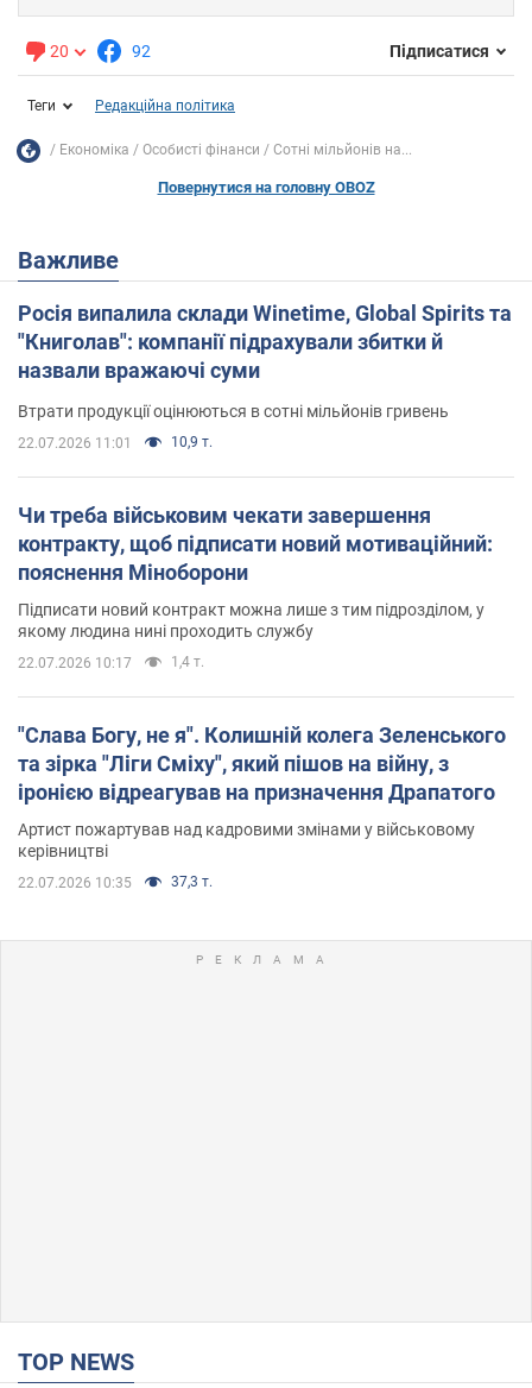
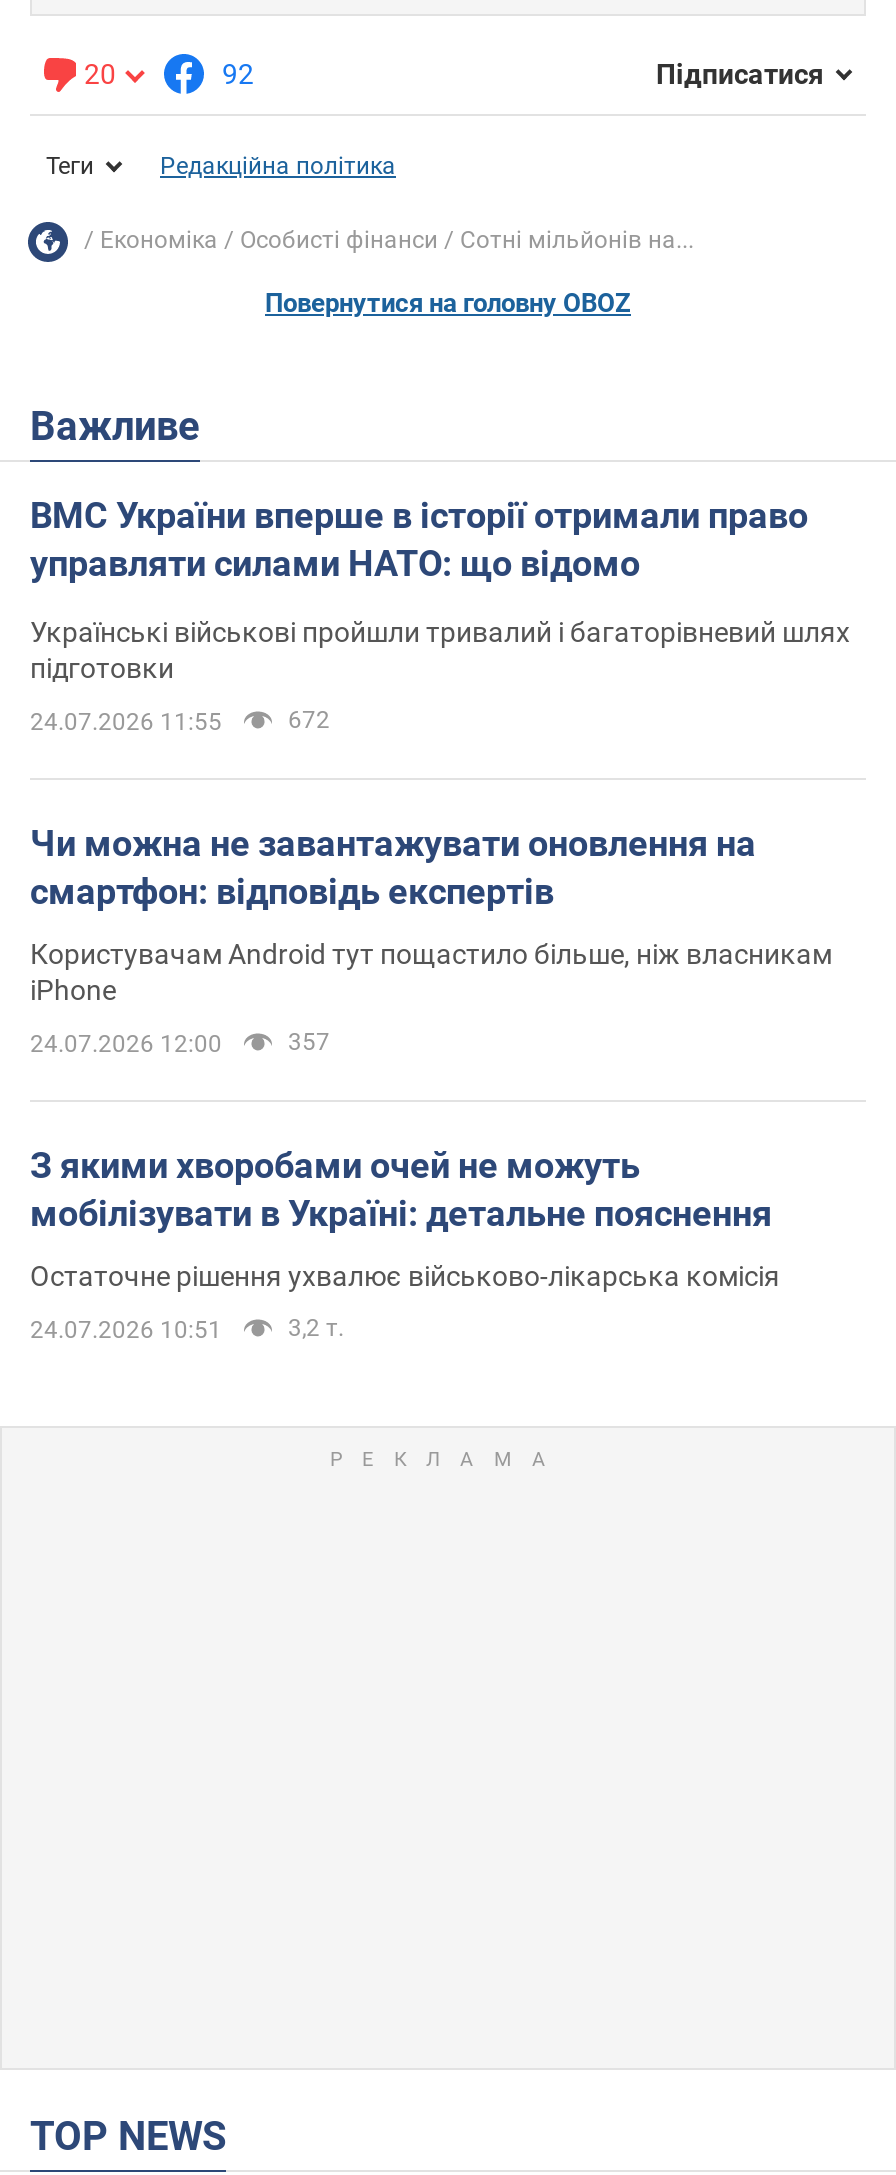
[18,300,512,382] Росія випалила склади Winetime, Global Spirits та | "Книголав": компанії підрахували збитки й | назвали вражаючі суми -> [30,493,808,583] ВМС України вперше в історії отримали право | управляти силами НАТО: що відомо
[18,401,449,420] Втрати продукції оцінюються в сотні мільйонів гривень -> [30,615,850,683] Українські військові пройшли тривалий і багаторівневий шлях | підготовки
[18,433,213,451] 22.07.2026 11:01 | 10,9 т. -> [30,705,330,735] 24.07.2026 11:55 | 672
[18,502,493,584] Чи треба військовим чекати завершення | контракту, щоб підписати новий мотиваційний: | пояснення Міноборони -> [30,821,756,911] Чи можна не завантажувати оновлення на | смартфон: відповідь експертів
[18,600,484,640] Підписати новий контракт можна лише з тим підрозділом, у | якому людина нині проходить службу -> [30,937,832,1005] Користувачам Android тут пощастило більше, ніж власникам | iPhone
[18,653,204,671] 22.07.2026 10:17 | 1,4 т. -> [30,1027,330,1057] 24.07.2026 12:00 | 357
[18,722,506,804] "Слава Богу, не я". Колишній колега Зеленського | та зірка "Ліги Сміху", який пішов на війну, з | іронією відреагував на призначення Драпатого -> [30,1143,772,1233] З якими хворобами очей не можуть | мобілізувати в Україні: детальне пояснення
[18,820,475,860] Артист пожартував над кадровими змінами у військовому | керівництві -> [30,1259,780,1291] Остаточне рішення ухвалює військово-лікарська комісія
[18,873,213,891] 22.07.2026 10:35 | 37,3 т. -> [30,1313,344,1343] 24.07.2026 10:51 | 3,2 т.

